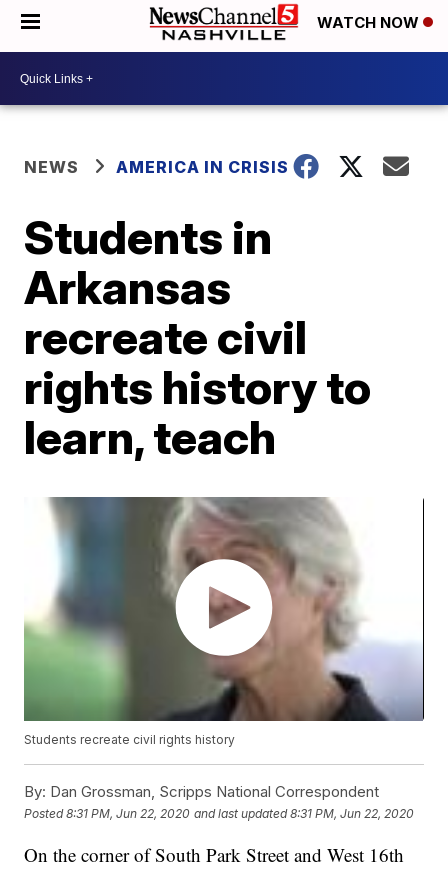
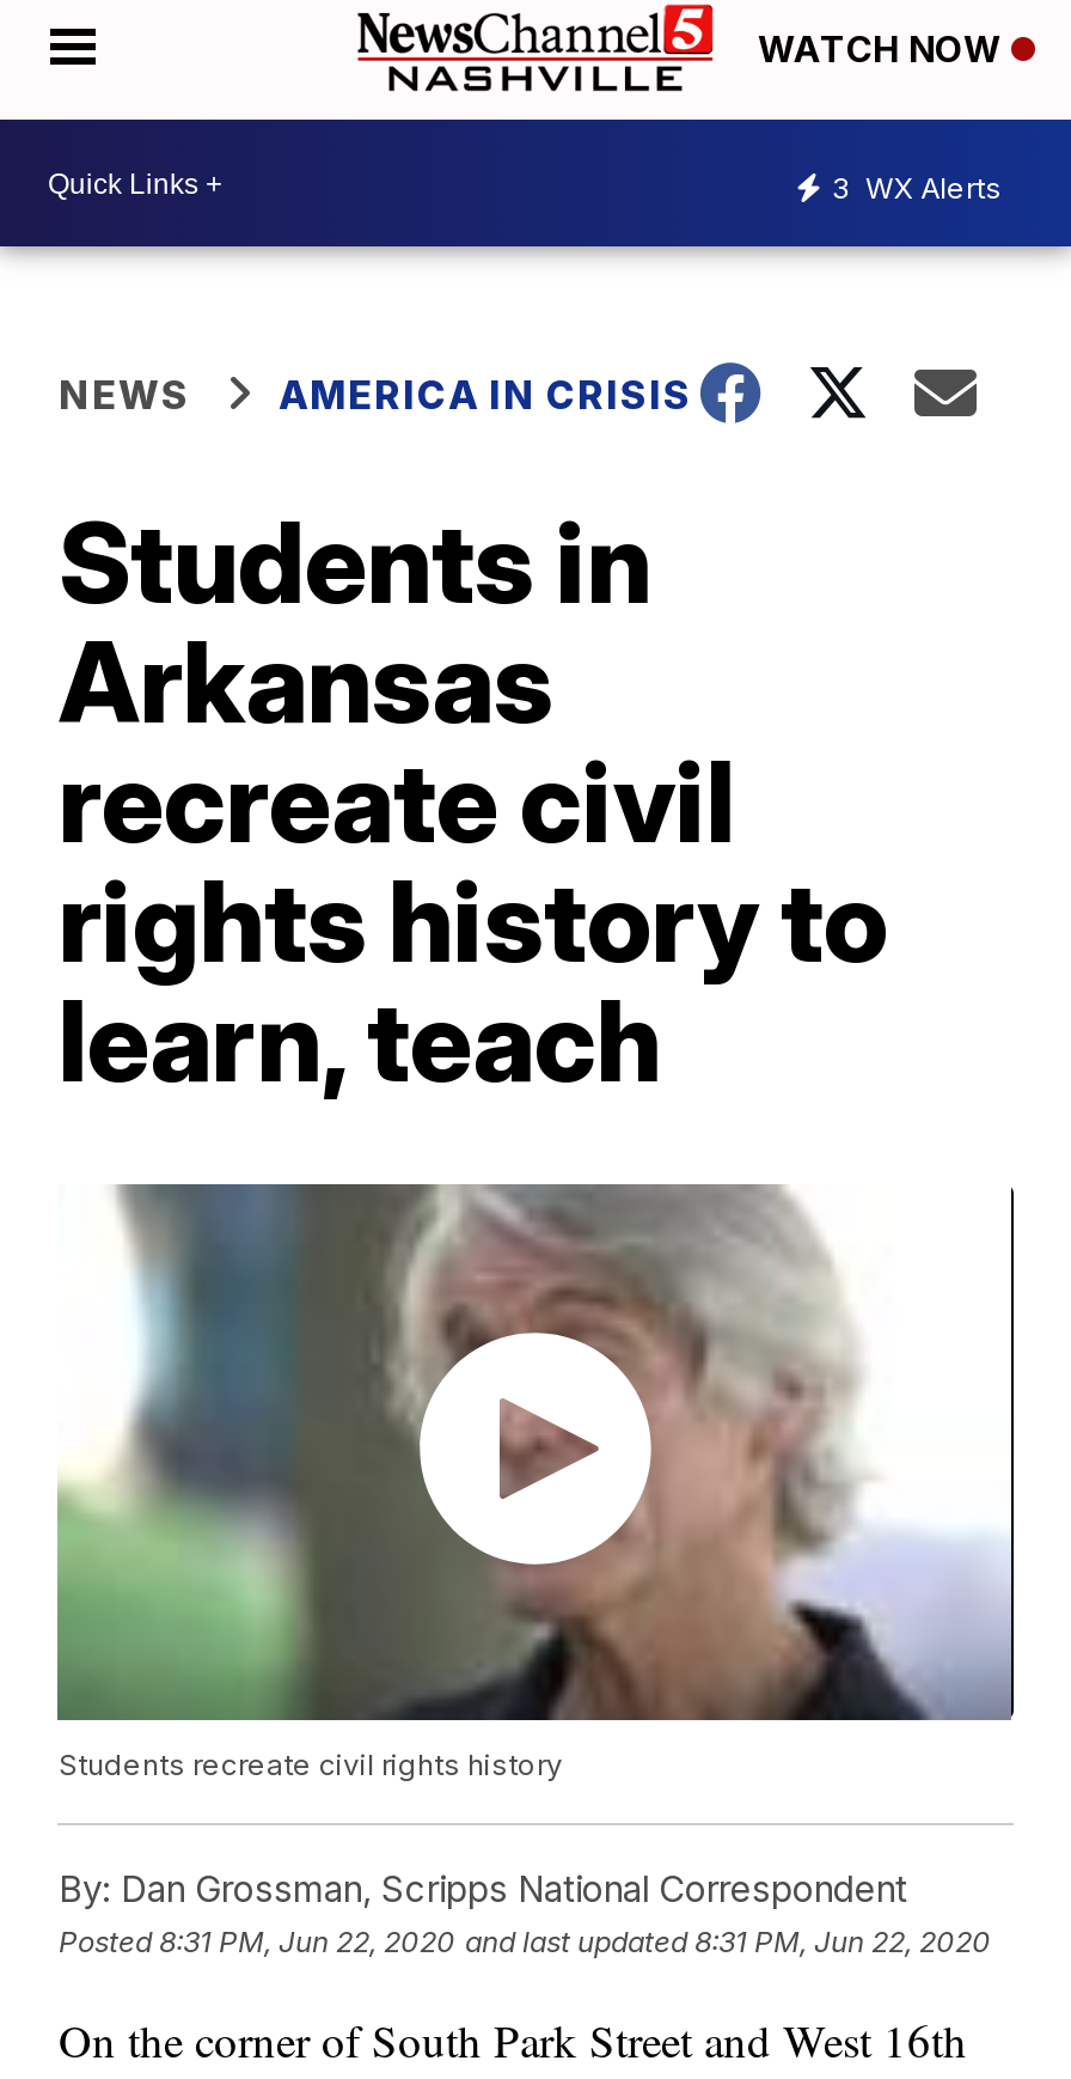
none -> [832,169,1002,205] 3 WX Alerts

